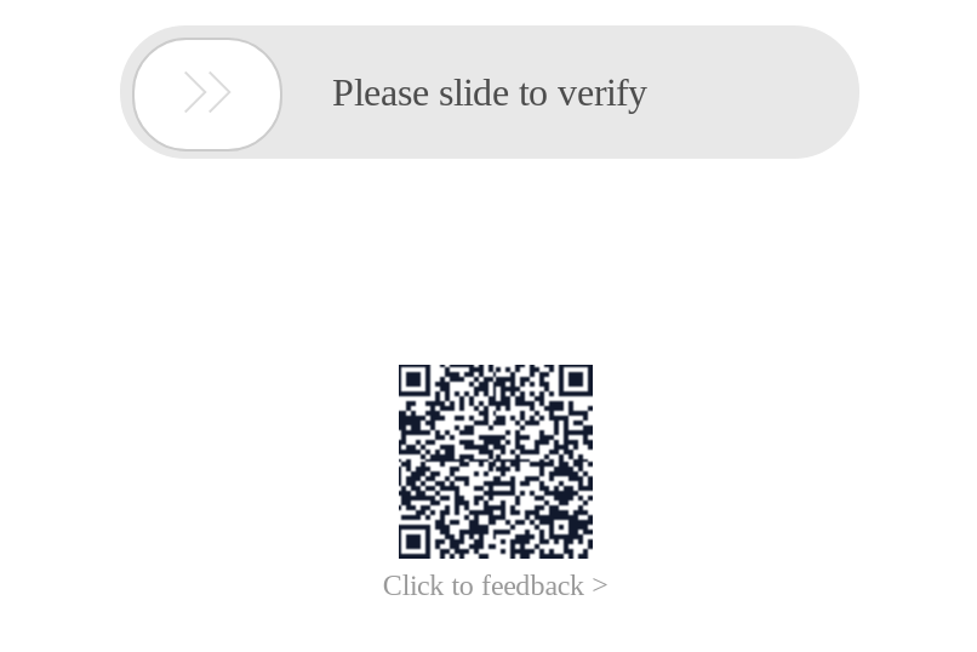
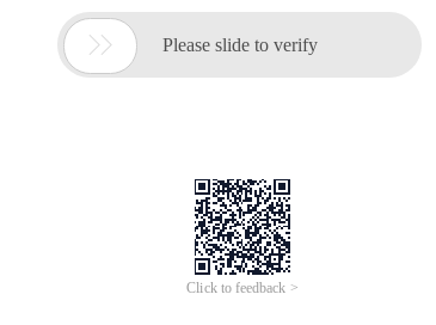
[396,362,595,561] [image] -> [194,179,291,276] [image]

